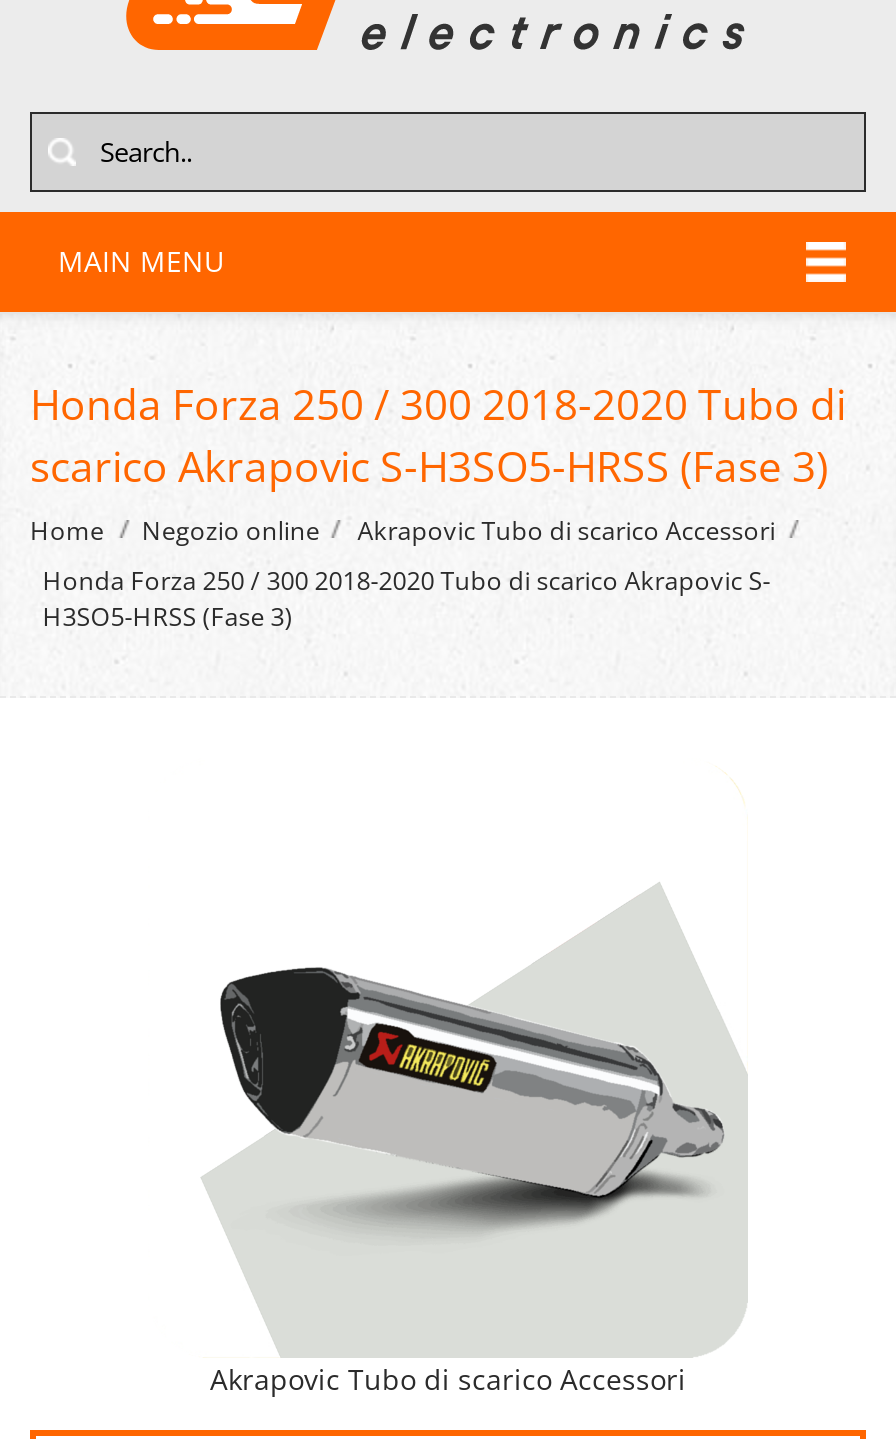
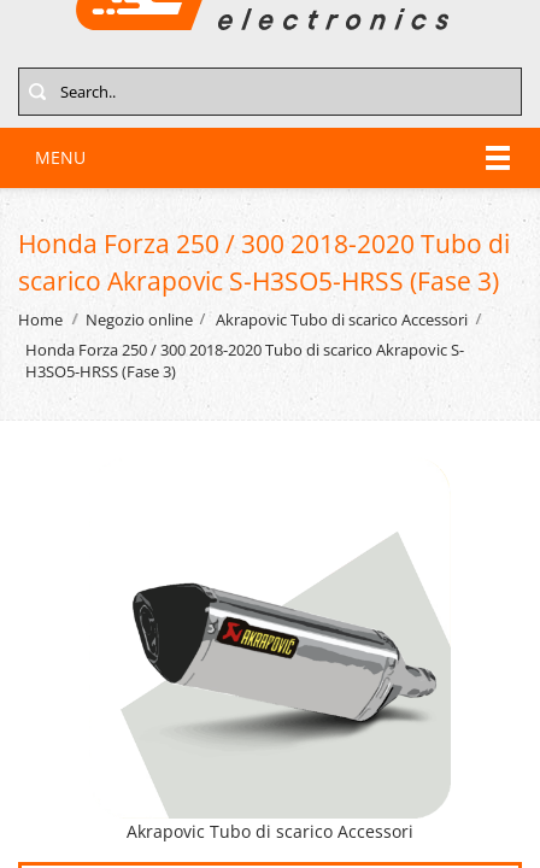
[58,242,224,280] MAIN MENU -> [35,146,86,169] MENU

